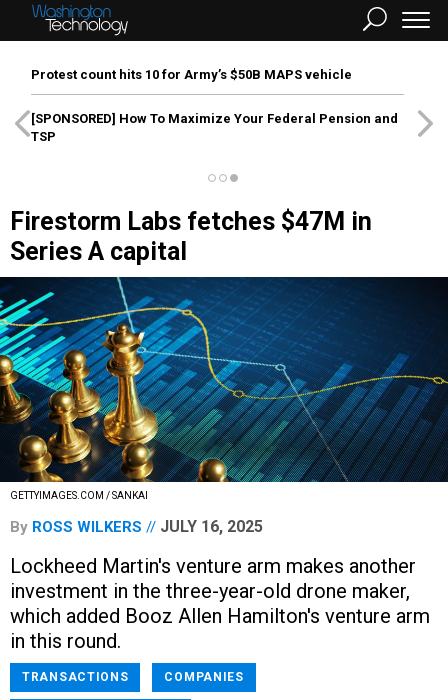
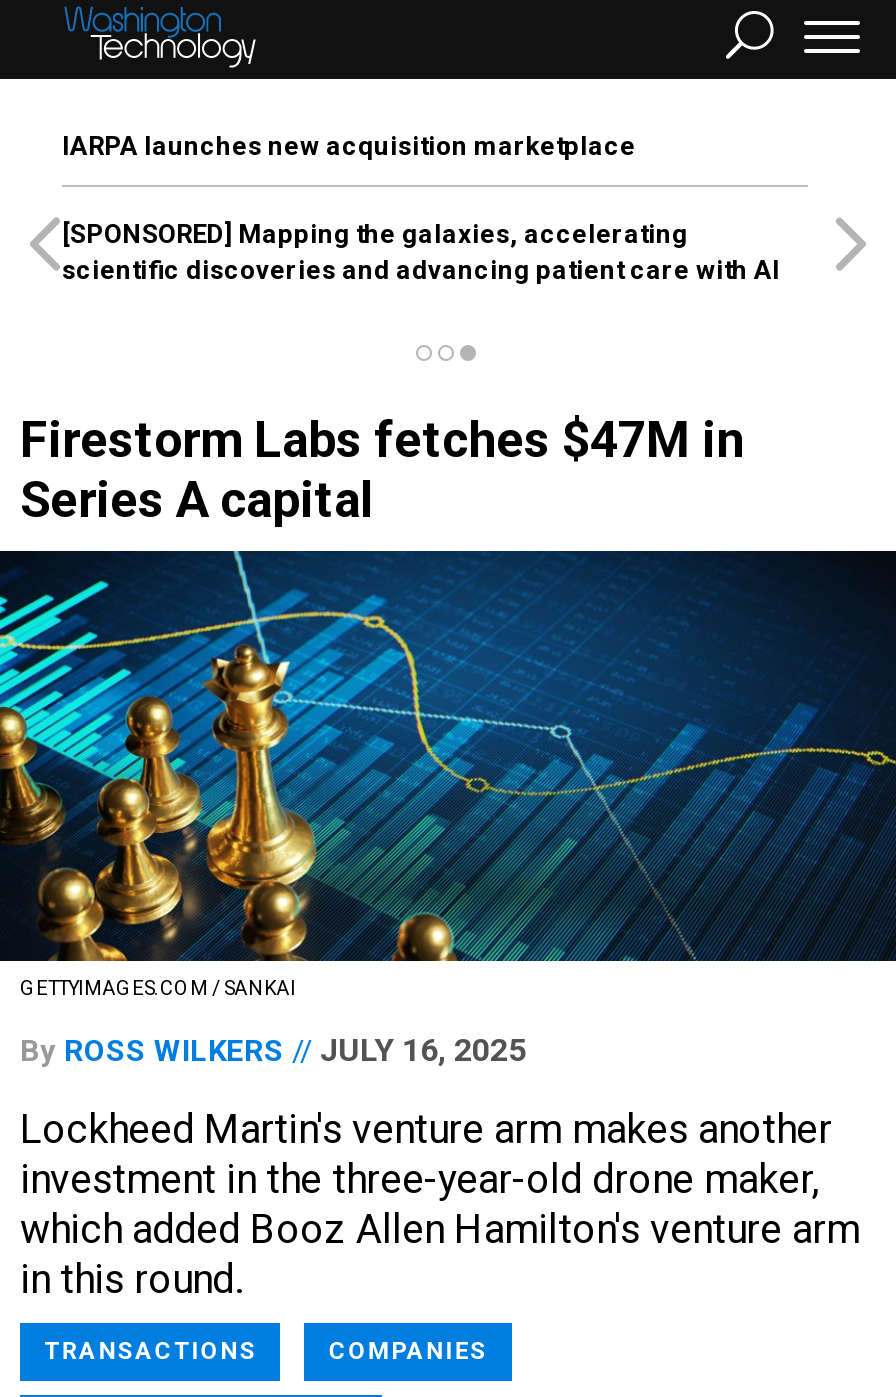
[31,67,352,82] Protest count hits 10 for Army’s $50B MAPS vehicle -> [62,131,636,161] IARPA launches new acquisition marketplace
[31,111,398,144] [SPONSORED] How To Maximize Your Federal Pension and | TSP -> [62,219,780,285] [SPONSORED] Mapping the galaxies, accelerating | scientific discoveries and advancing patient care with AI

